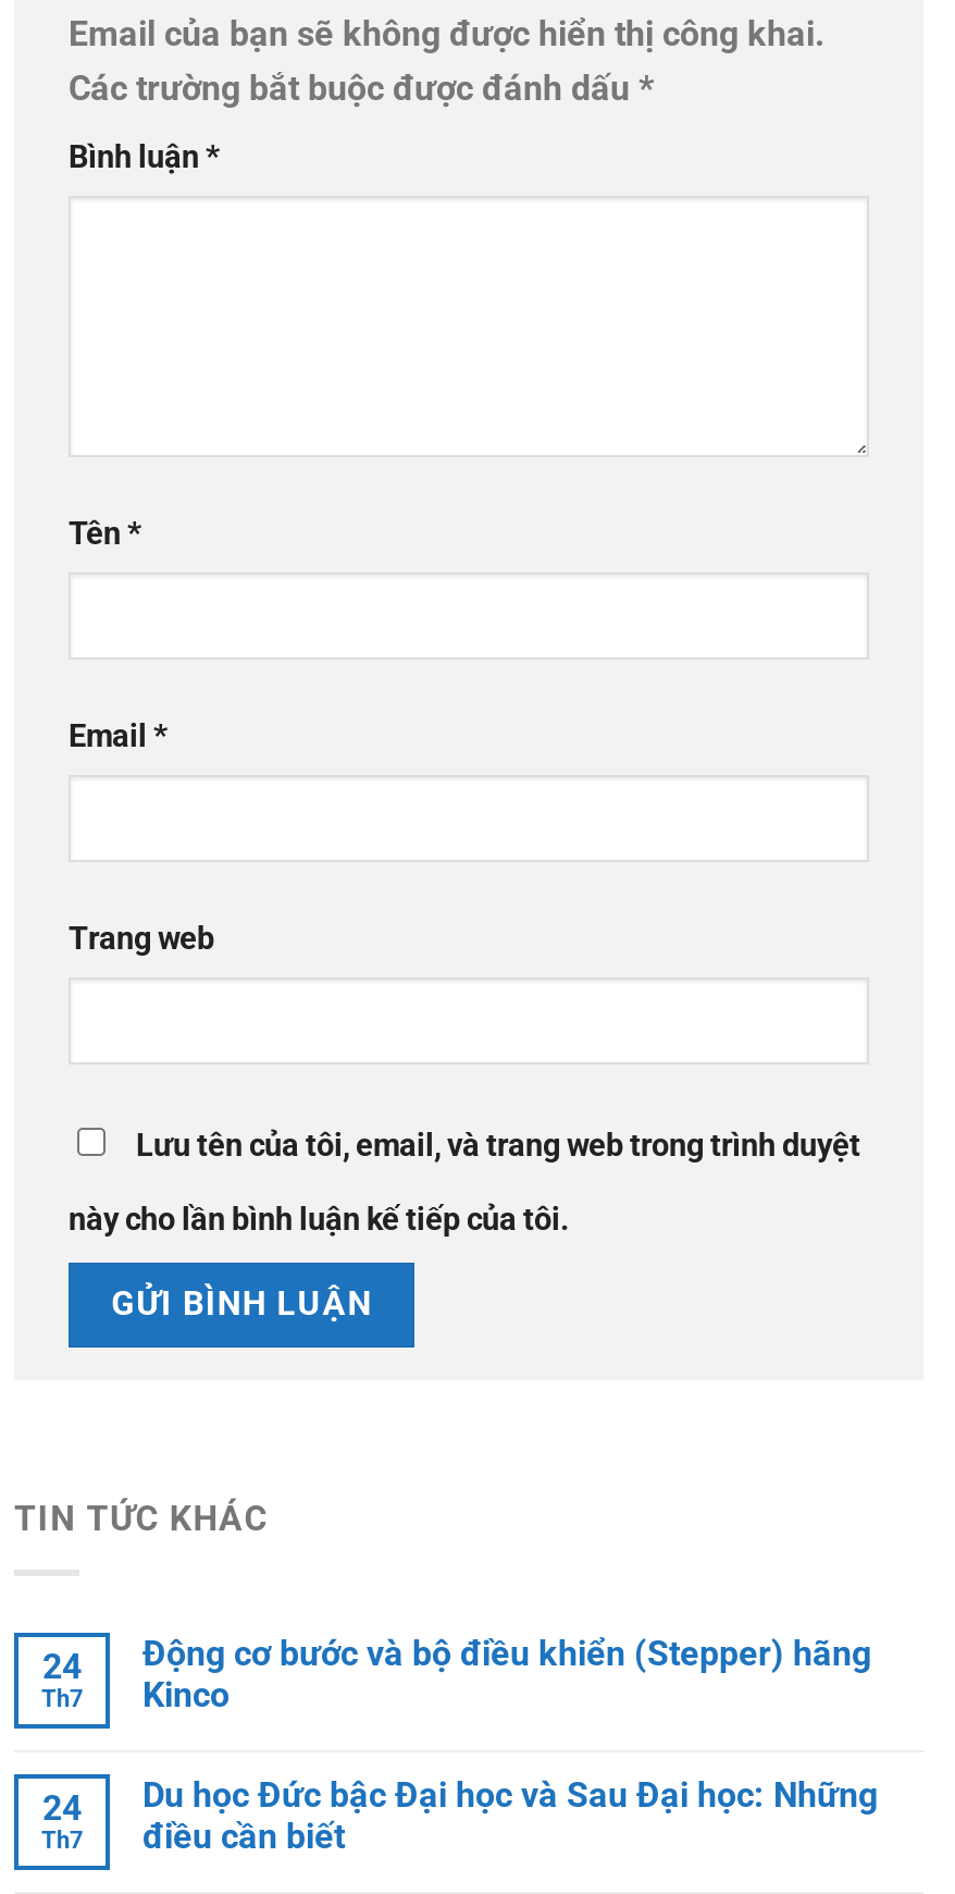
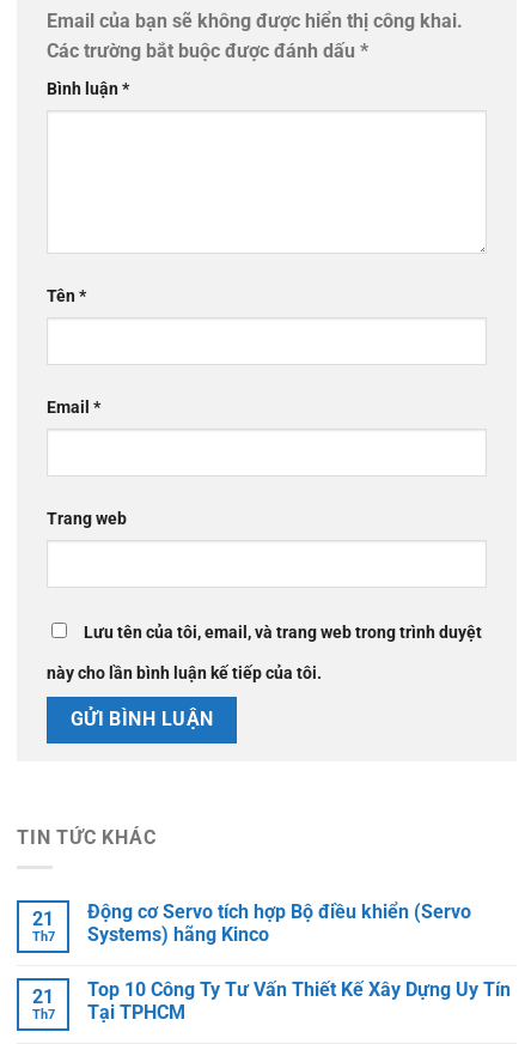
[142,1632,871,1714] Động cơ bước và bộ điều khiển (Stepper) hãng | Kinco -> [87,900,471,945] Động cơ Servo tích hợp Bộ điều khiển (Servo | Systems) hãng Kinco
[42,1645,82,1686] 24 -> [32,907,54,930] 21
[142,1773,878,1856] Du học Đức bậc Đại học và Sau Đại học: Những | điều cần biết -> [87,978,511,1023] Top 10 Công Ty Tư Vấn Thiết Kế Xây Dựng Uy Tín | Tại TPHCM
[42,1786,82,1828] 24 -> [32,985,54,1007] 21

